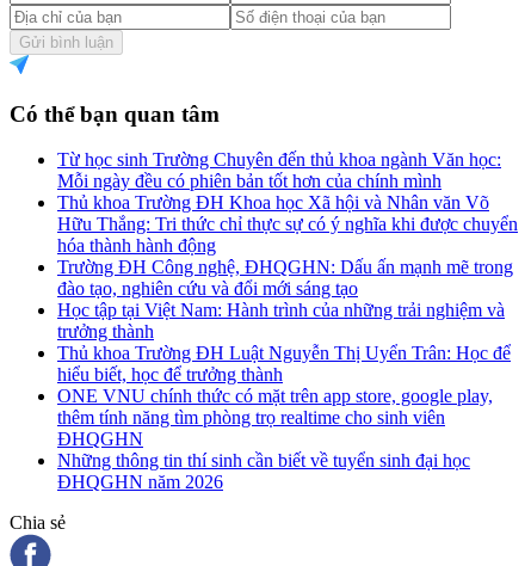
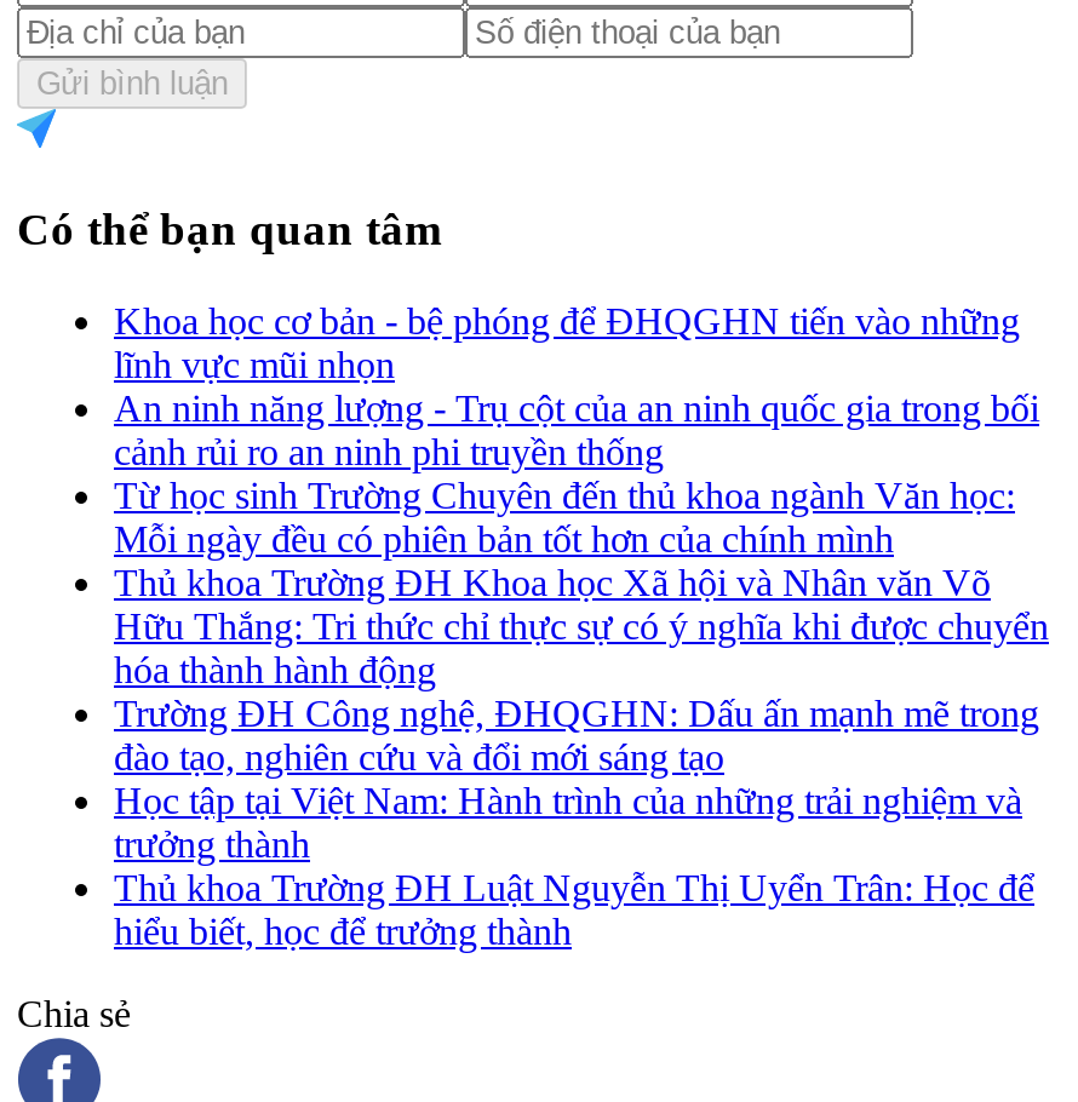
none -> [114,301,1039,473] Khoa học cơ bản - bệ phóng để ĐHQGHN tiến vào những | lĩnh vực mũi nhọn | An ninh năng lượng - Trụ cột của an ninh quốc gia trong bối | cảnh rủi ro an ninh phi truyền thống
moved [57,150,518,385] -> [114,475,1049,952]: Từ học sinh Trường Chuyên đến thủ khoa ngành Văn học: | Mỗi ngày đều có phiên bản tốt hơn của chính mình | Thủ khoa Trường ĐH Khoa học Xã hội và Nhân văn Võ | ... | Thủ khoa Trường ĐH Luật Nguyễn Thị Uyển Trân: Học để | hiểu biết, học để trưởng thành
[57,386,493,492] ONE VNU chính thức có mặt trên app store, google play, | thêm tính năng tìm phòng trọ realtime cho sinh viên | ĐHQGHN | Những thông tin thí sinh cần biết về tuyển sinh đại học | ĐHQGHN năm 2026 -> none

